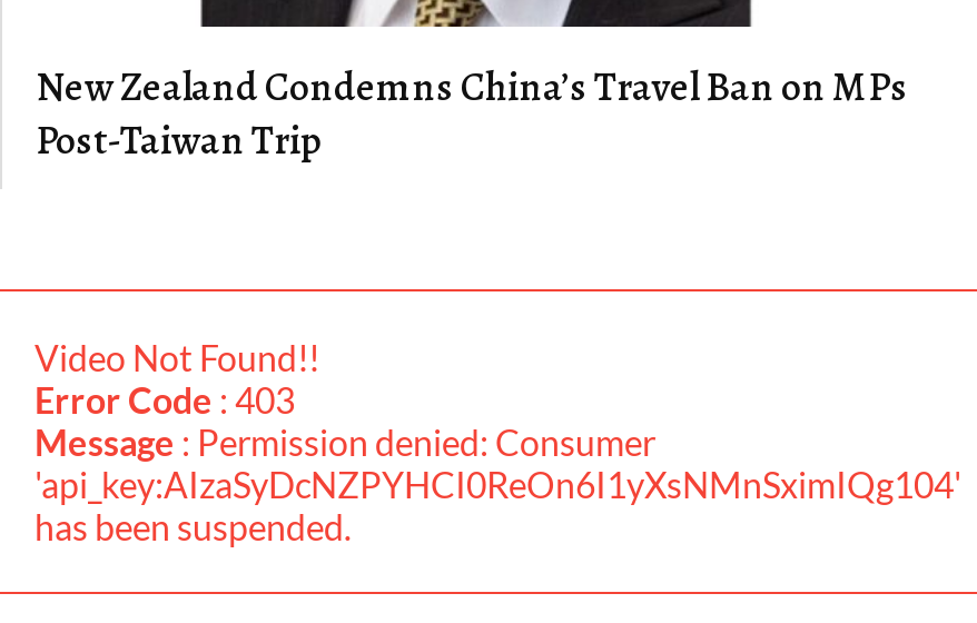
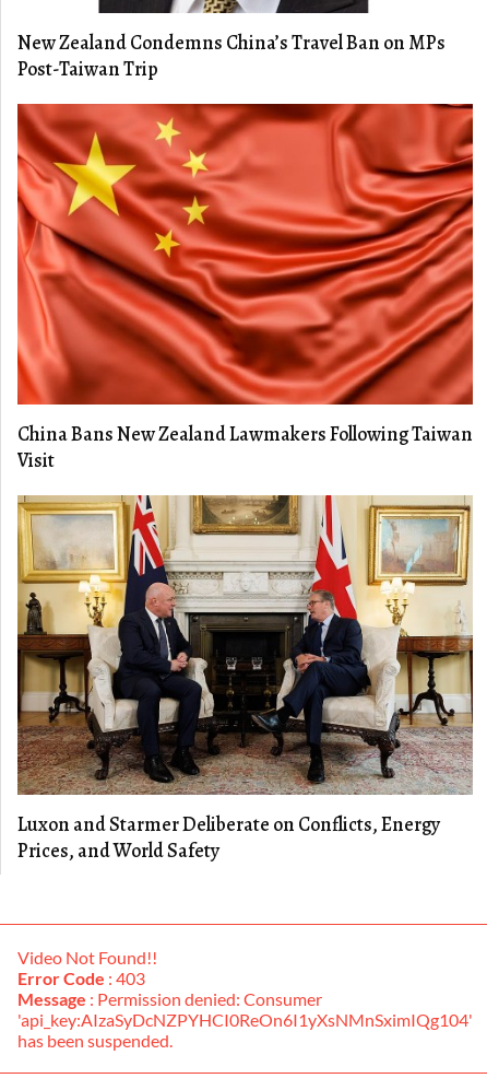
none -> [16,103,474,473] [image] | China Bans New Zealand Lawmakers Following Taiwan | Visit
none -> [16,494,474,864] [image] | Luxon and Starmer Deliberate on Conflicts, Energy | Prices, and World Safety

